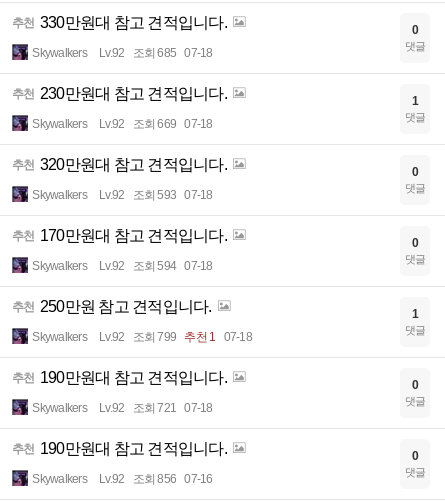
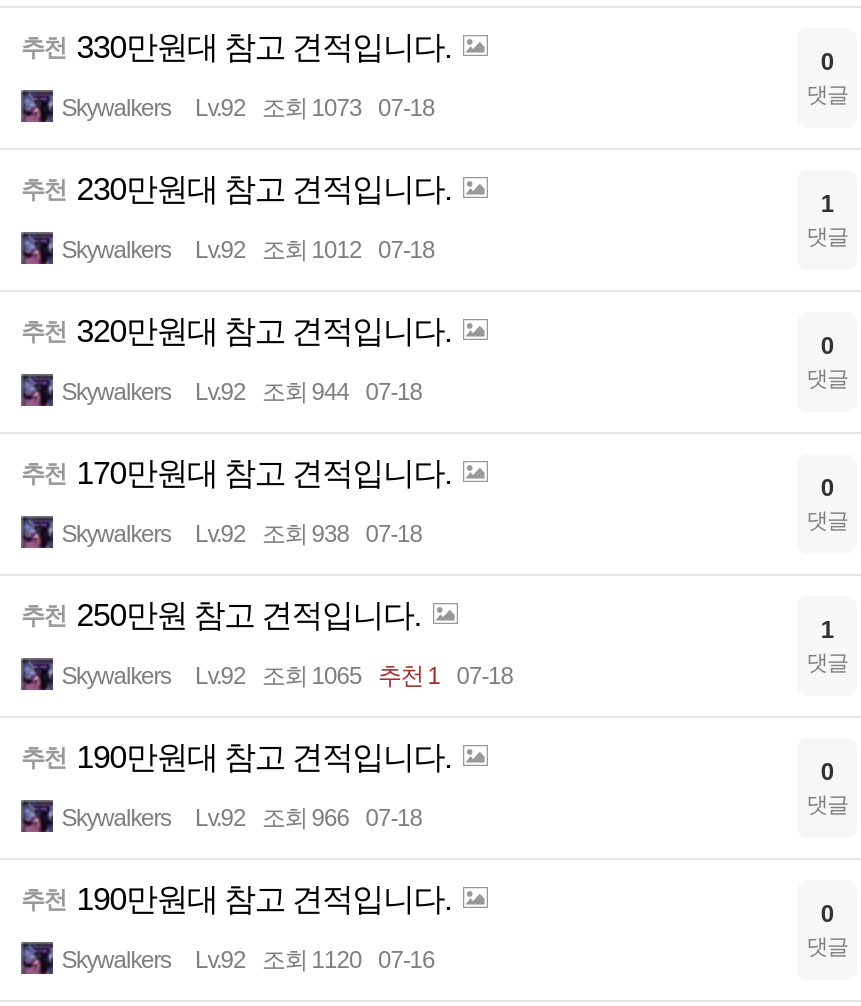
[32,45,212,59] Skywalkers Lv.92 조회 685 07-18 -> [61,93,435,121] Skywalkers Lv.92 조회 1073 07-18
[32,116,212,130] Skywalkers Lv.92 조회 669 07-18 -> [61,235,435,263] Skywalkers Lv.92 조회 1012 07-18
[32,187,212,201] Skywalkers Lv.92 조회 593 07-18 -> [61,377,422,405] Skywalkers Lv.92 조회 944 07-18
[32,258,212,272] Skywalkers Lv.92 조회 594 07-18 -> [61,519,422,547] Skywalkers Lv.92 조회 938 07-18
[32,329,252,343] Skywalkers Lv.92 조회 799 추천 1 07-18 -> [61,661,513,689] Skywalkers Lv.92 조회 1065 추천 1 07-18
[32,400,212,414] Skywalkers Lv.92 조회 721 07-18 -> [61,803,422,831] Skywalkers Lv.92 조회 966 07-18
[32,471,212,485] Skywalkers Lv.92 조회 856 07-16 -> [61,945,435,973] Skywalkers Lv.92 조회 1120 07-16

